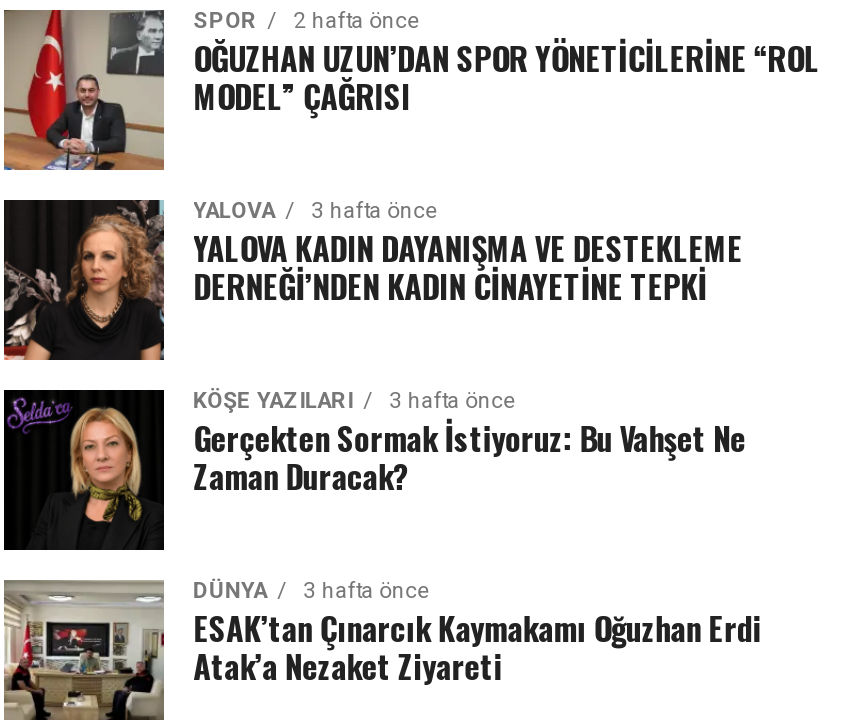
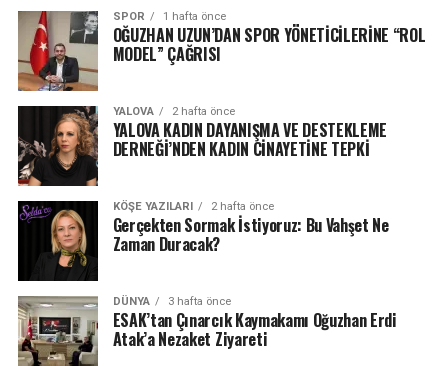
[193,9,419,35] SPOR 2 hafta önce -> [113,10,226,23] SPOR 1 hafta önce
[193,199,437,225] YALOVA 3 hafta önce -> [113,105,235,118] YALOVA 2 hafta önce
[193,389,515,415] KÖŞE YAZILARI 3 hafta önce -> [113,200,274,213] KÖŞE YAZILARI 2 hafta önce

